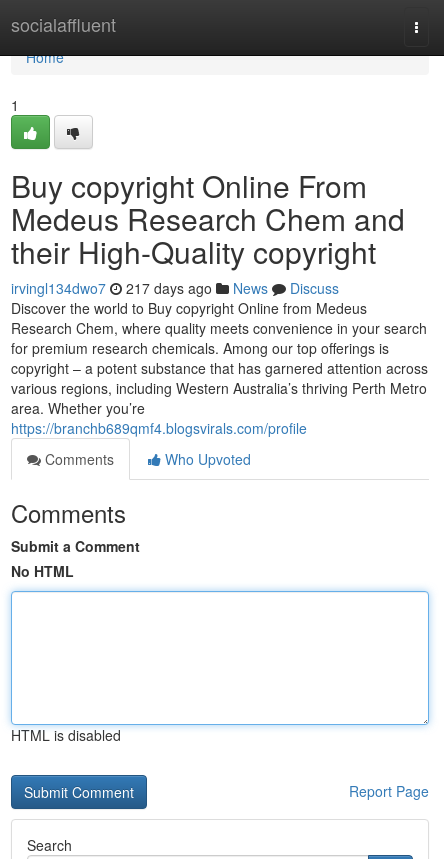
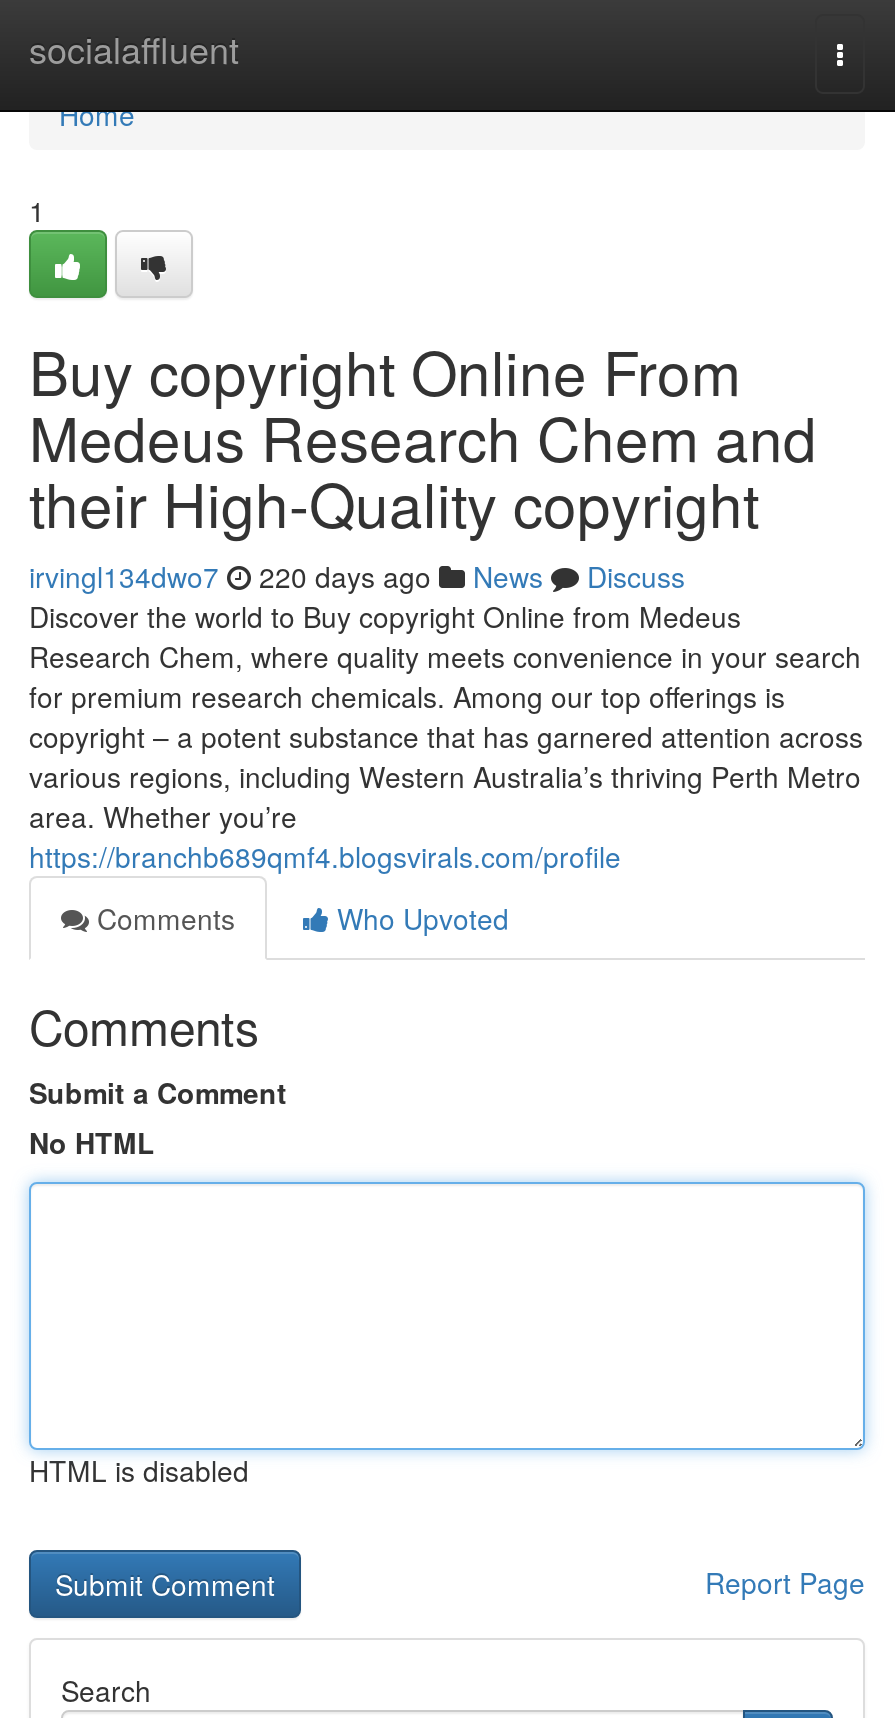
[11,278,339,298] irvingl134dwo7 217 days ago News Discuss -> [29,556,685,596] irvingl134dwo7 220 days ago News Discuss

